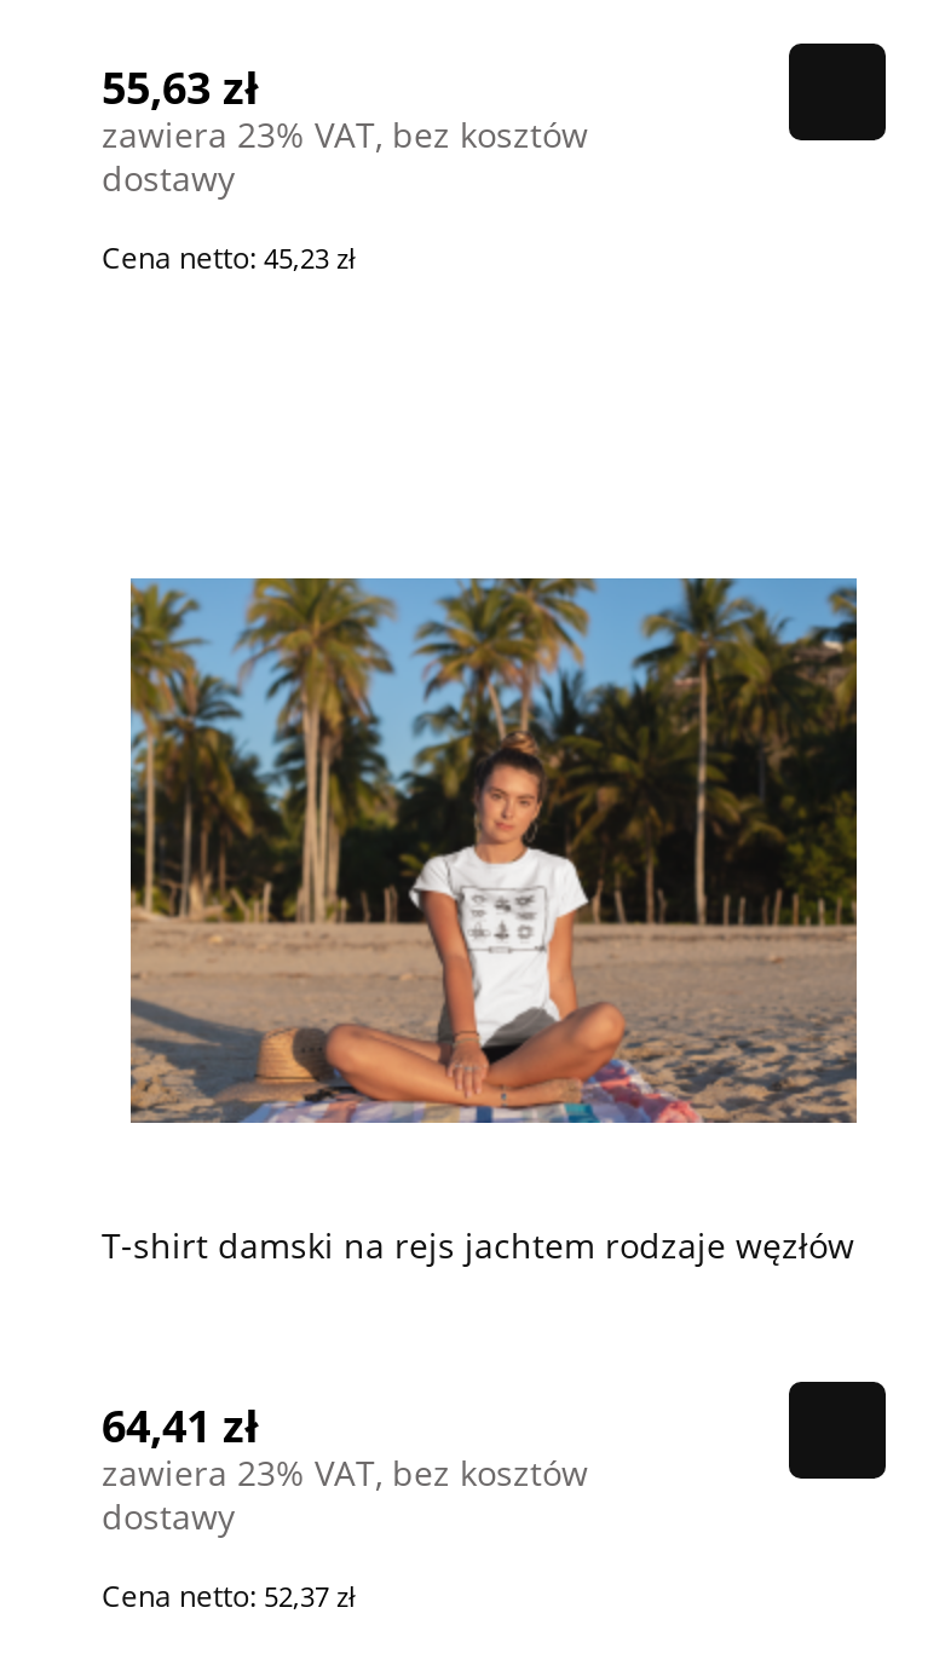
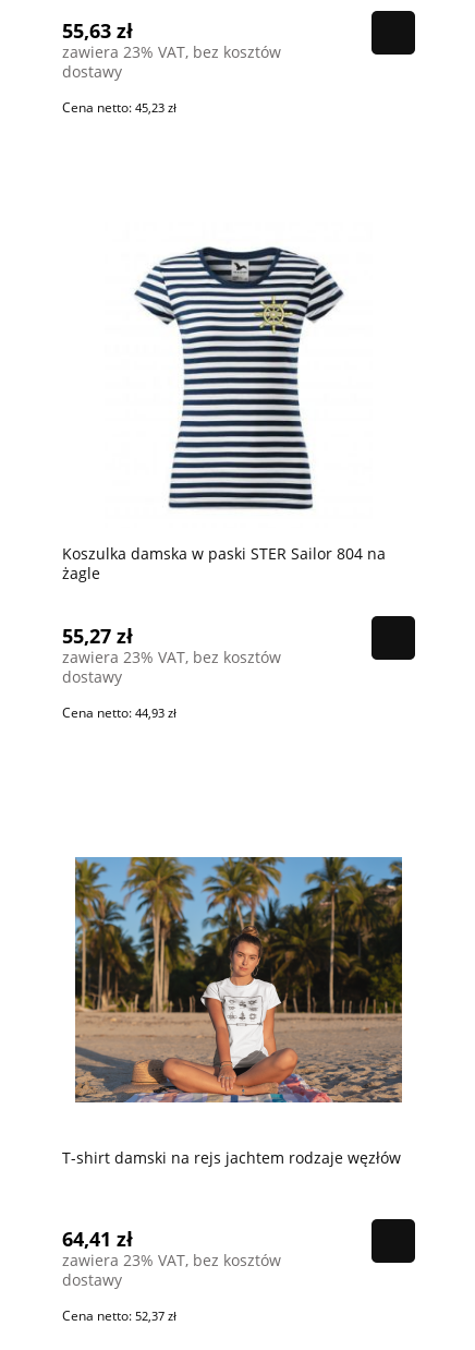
none -> [62,245,386,722] [image] | Koszulka damska w paski STER Sailor 804 na | żagle | 55,27 zł | zawiera 23% VAT, bez kosztów | dostawy | Cena netto: 44,93 zł

